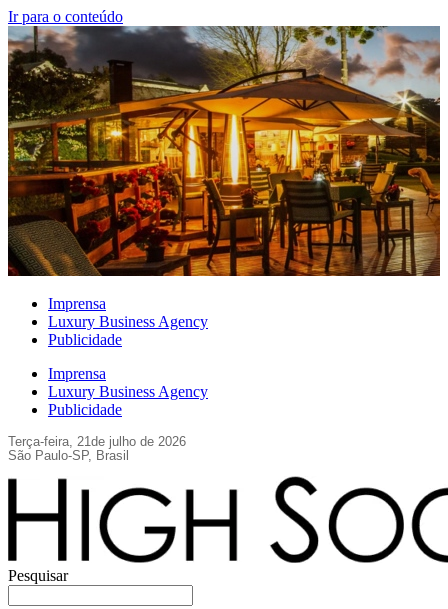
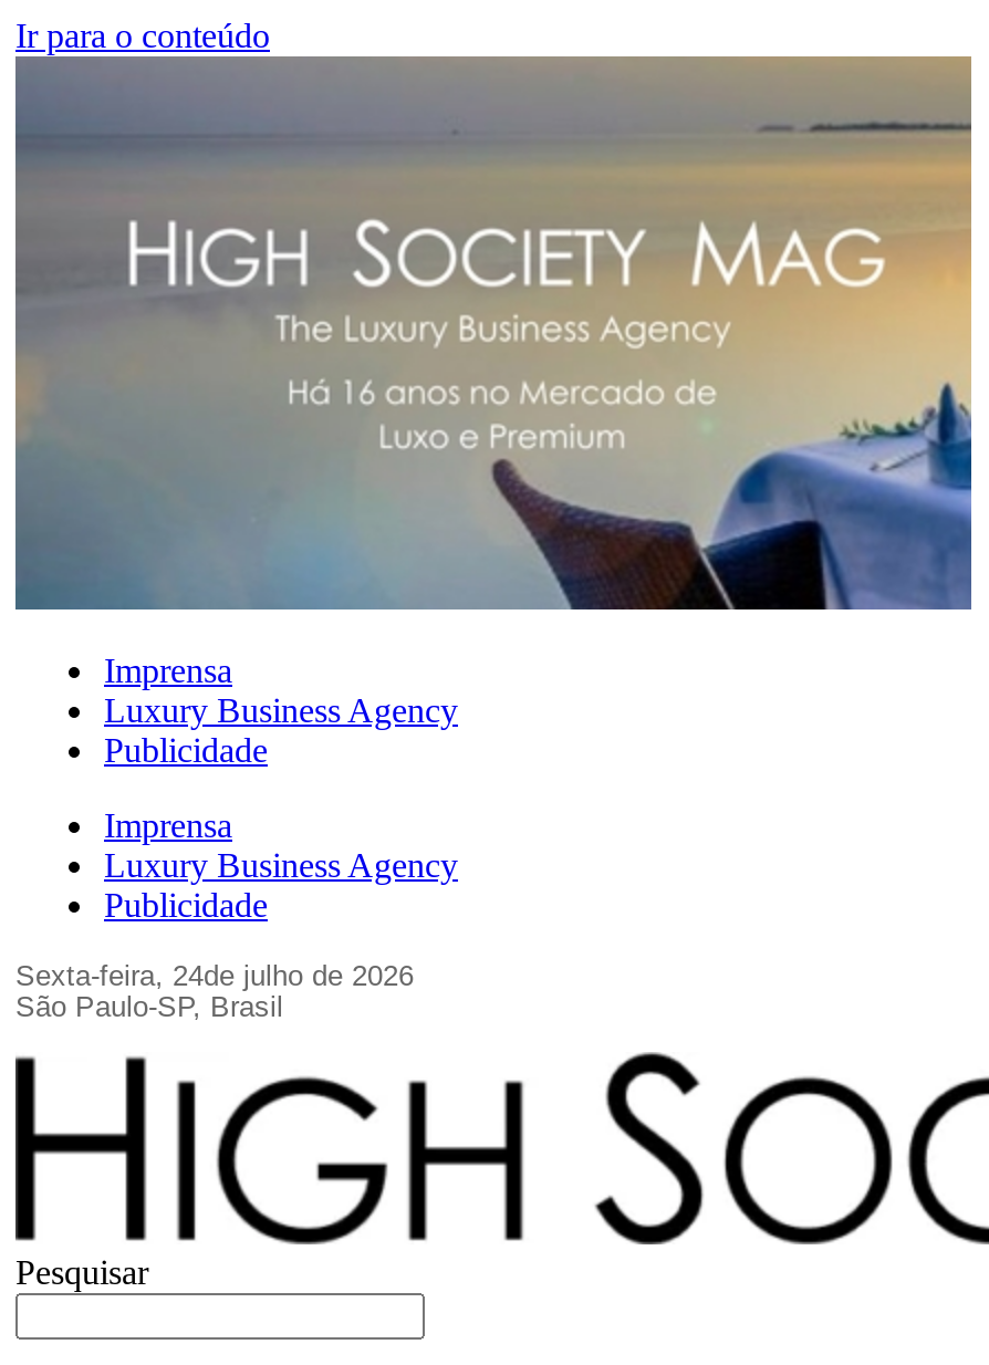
[7,25,441,277] [image] -> [13,56,974,612] [image]
[8,434,186,449] Terça-feira, 21de julho de 2026 -> [15,959,414,992] Sexta-feira, 24de julho de 2026

